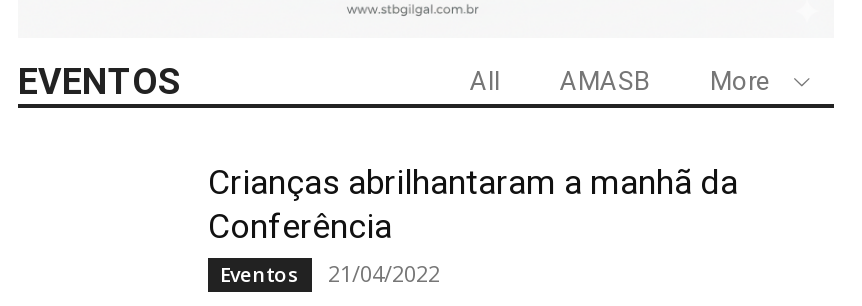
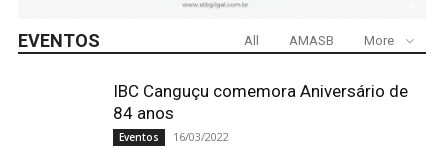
[208,162,738,246] Crianças abrilhantaram a manhã da | Conferência -> [113,81,408,123] IBC Canguçu comemora Aniversário de | 84 anos
[220,258,440,288] Eventos 21/04/2022 -> [119,129,229,144] Eventos 16/03/2022

